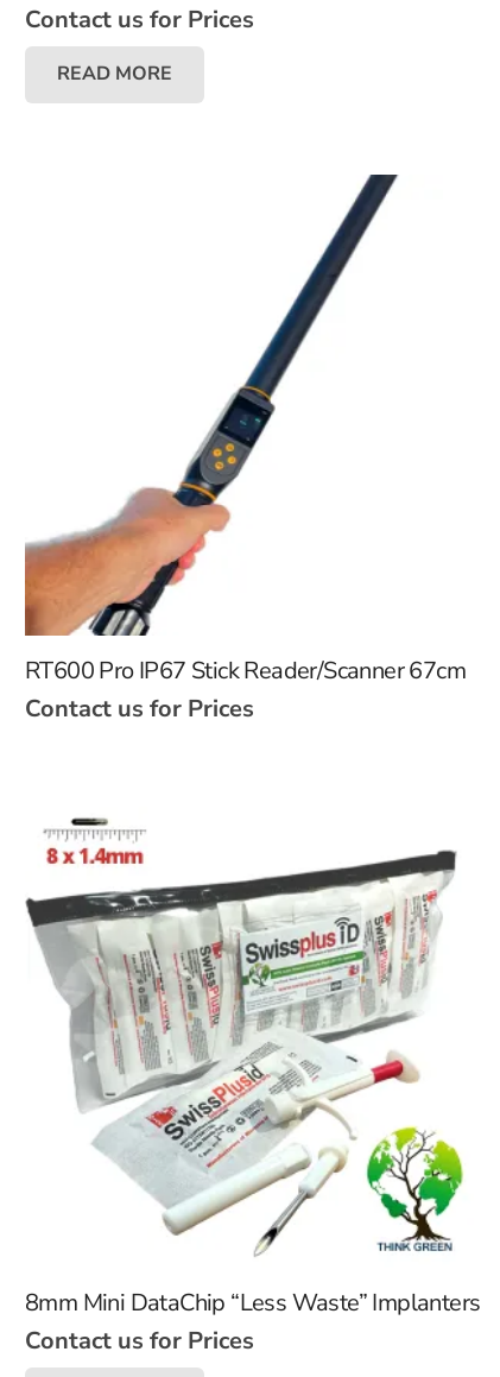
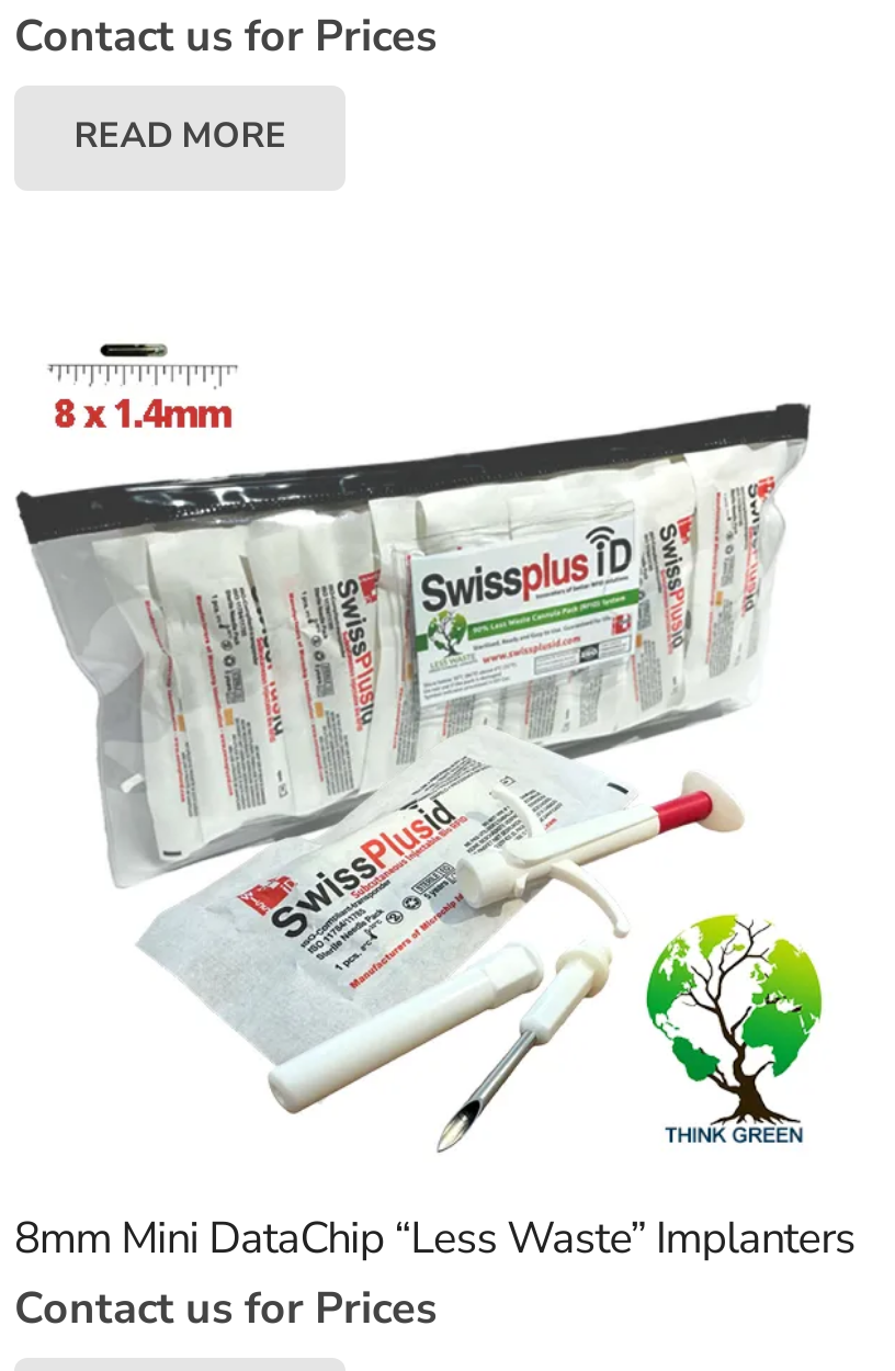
[24,173,466,724] [image] | RT600 Pro IP67 Stick Reader/Scanner 67cm | Contact us for Prices -> none

